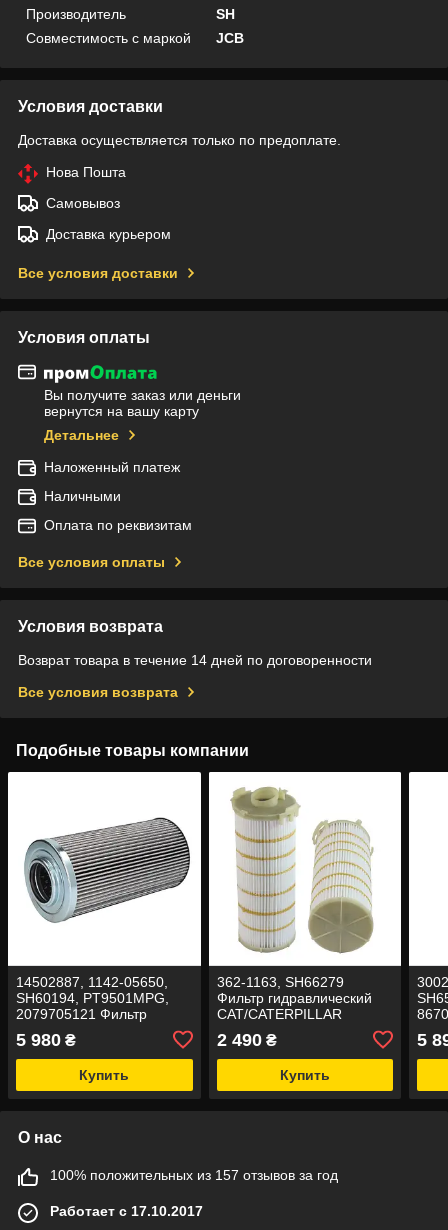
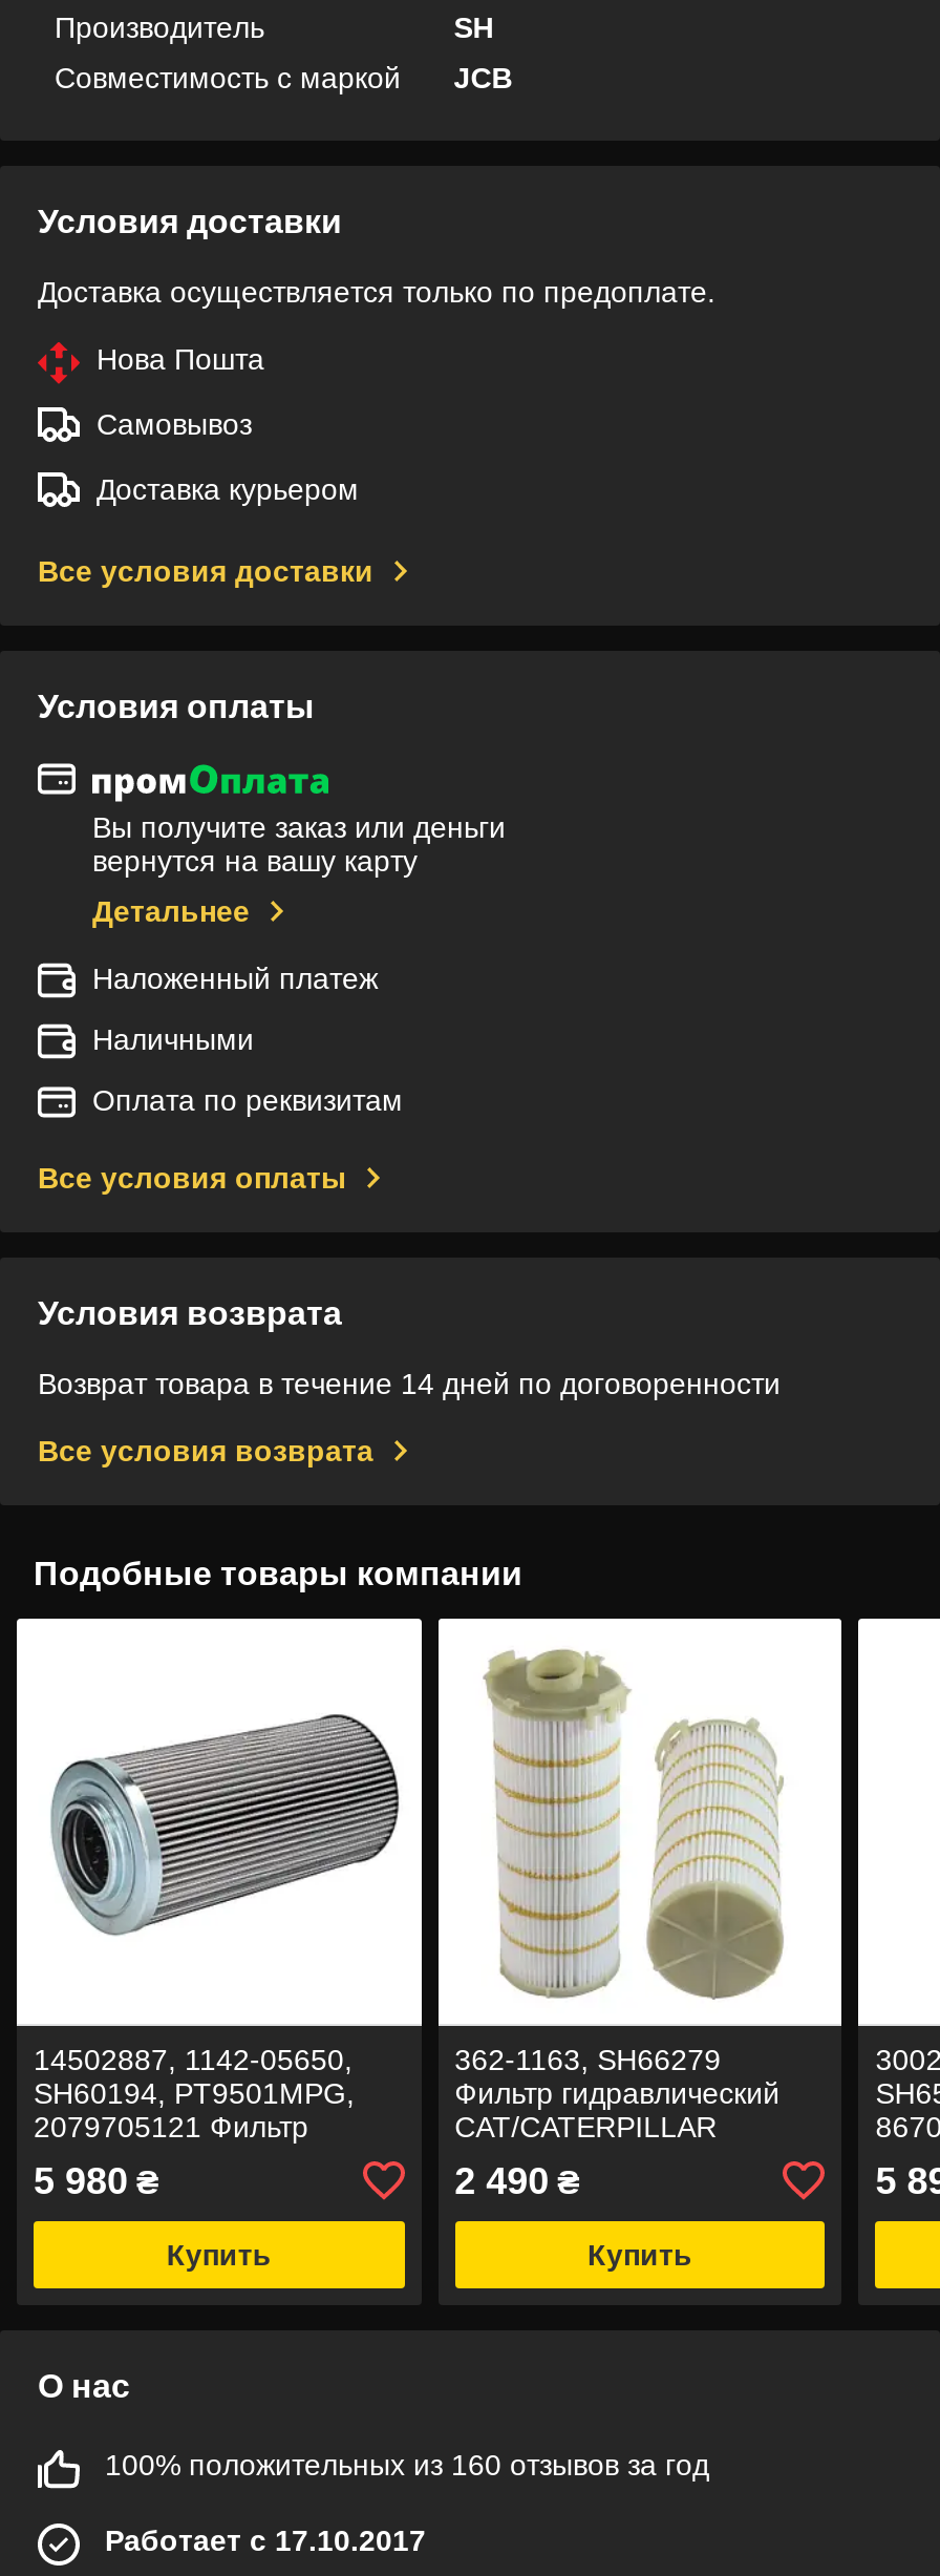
[50,1167,338,1183] 100% положительных из 157 отзывов за год -> [105,2448,709,2481] 100% положительных из 160 отзывов за год

